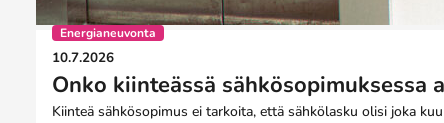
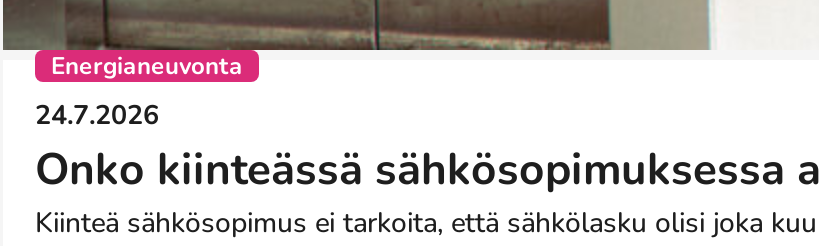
[52,48,114,67] 10.7.2026 -> [35,95,159,133] 24.7.2026

